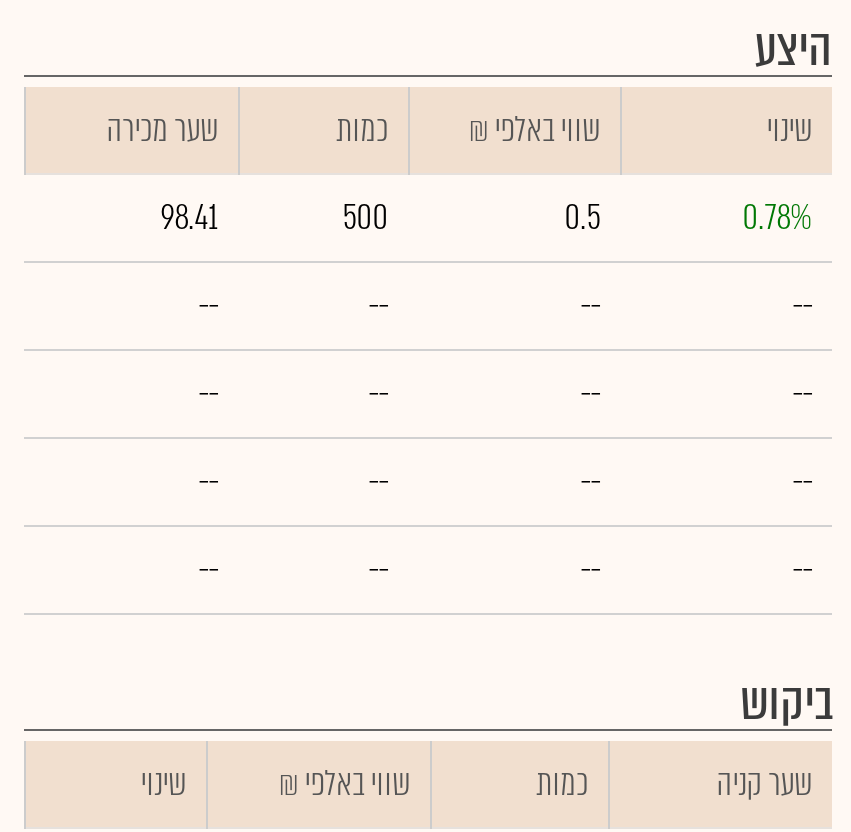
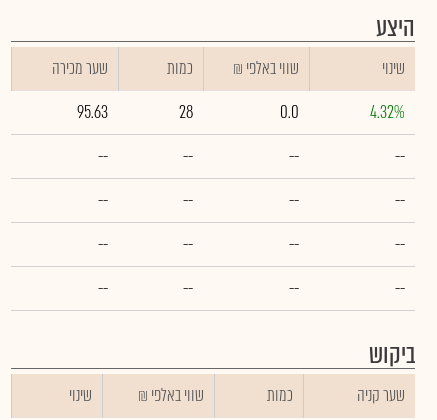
[160,193,218,243] 98.41 -> [77,100,108,125] 95.63
[342,193,388,243] 500 -> [179,100,193,125] 28
[564,193,600,243] 0.5 -> [280,100,299,125] 0.0
[742,193,812,243] 0.78% -> [370,100,405,125] 4.32%

